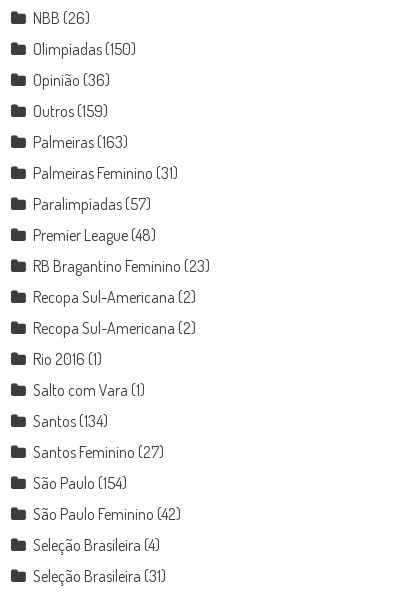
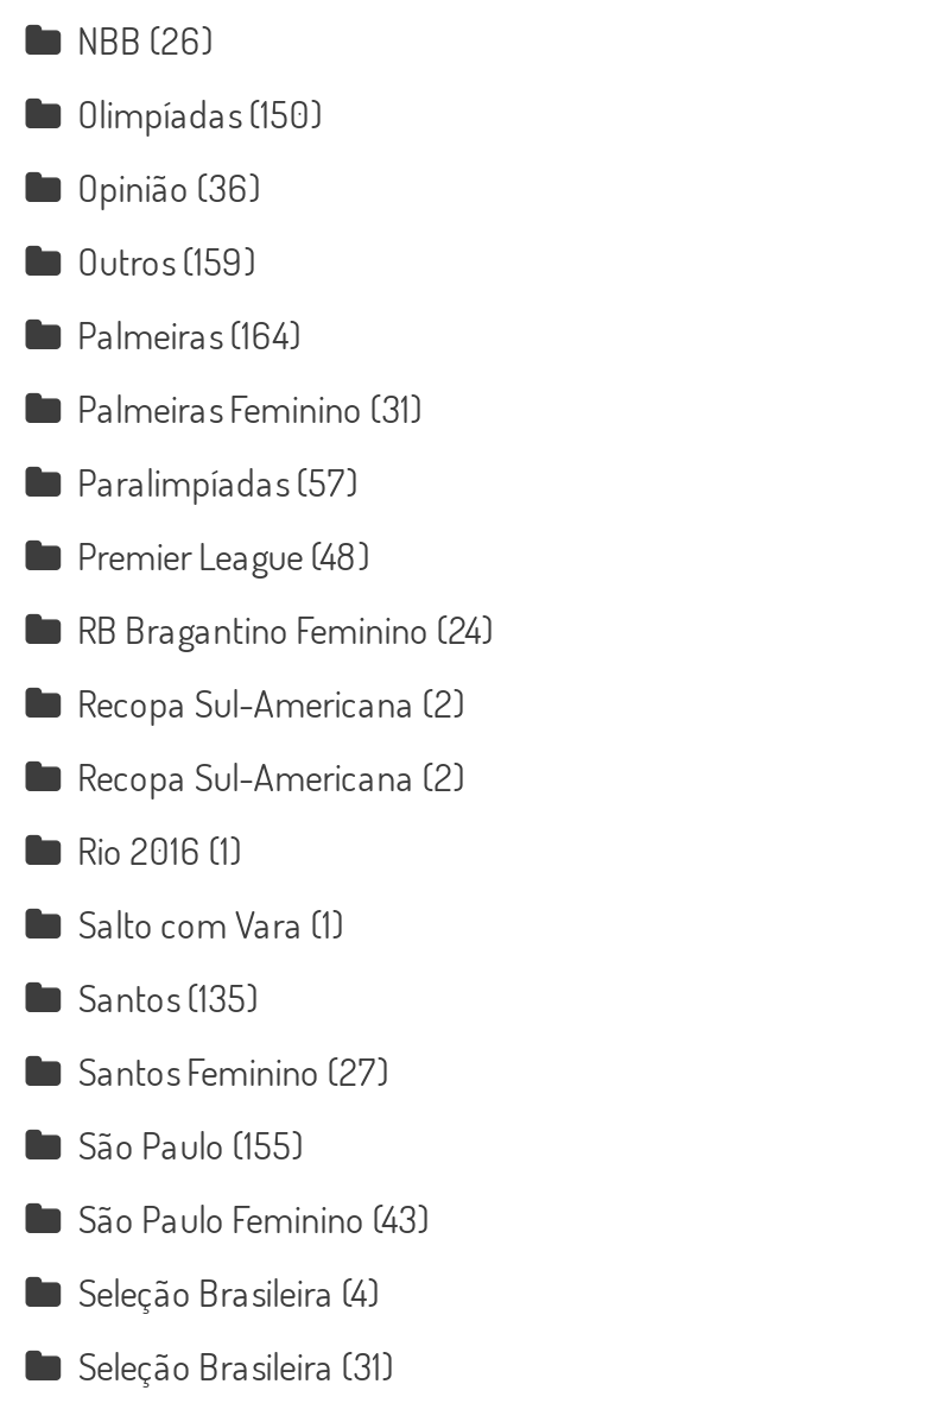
[33,132,128,152] Palmeiras (163) -> [78,310,301,358] Palmeiras (164)
[33,256,210,276] RB Bragantino Feminino (23) -> [78,605,493,652] RB Bragantino Feminino (24)
[33,411,108,431] Santos (134) -> [78,973,258,1021] Santos (135)
[33,473,127,493] São Paulo (154) -> [78,1120,303,1168] São Paulo (155)
[33,504,181,524] São Paulo Feminino (42) -> [78,1194,429,1242] São Paulo Feminino (43)

